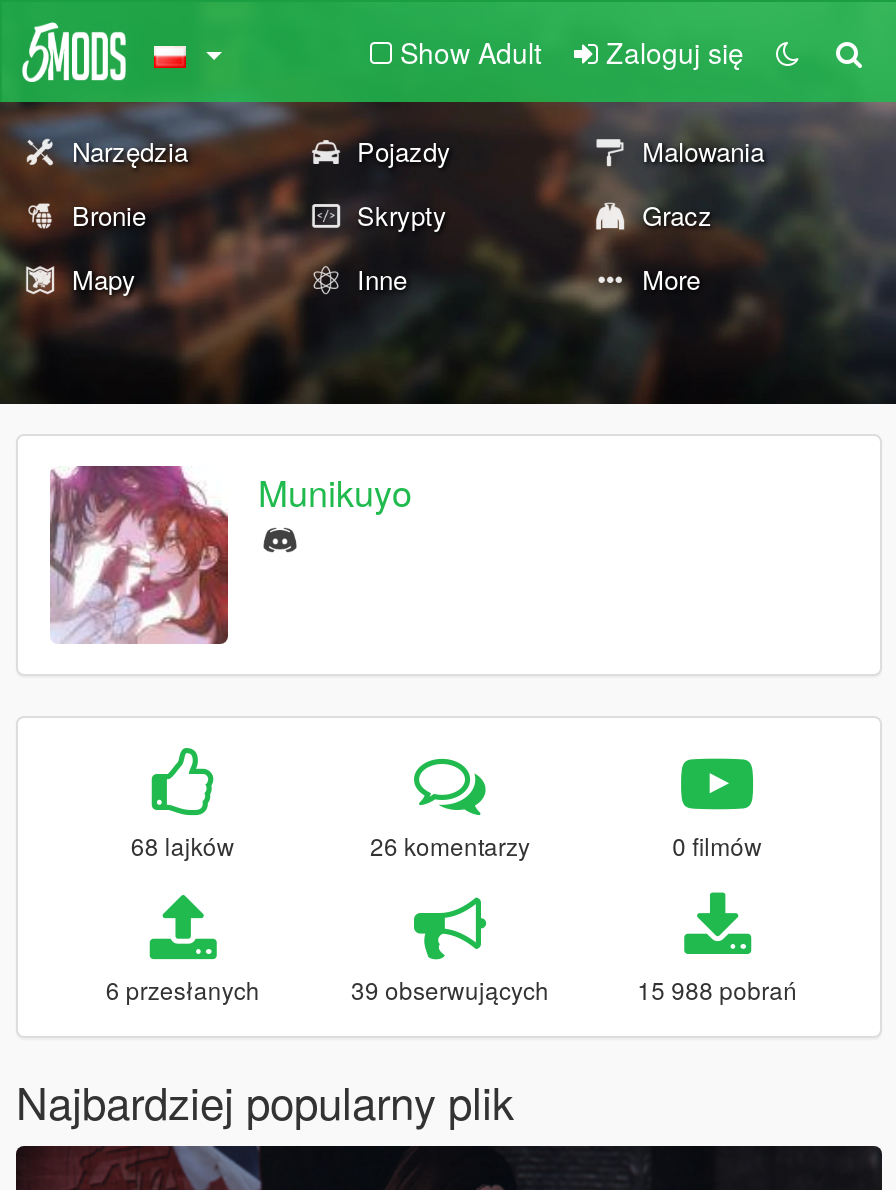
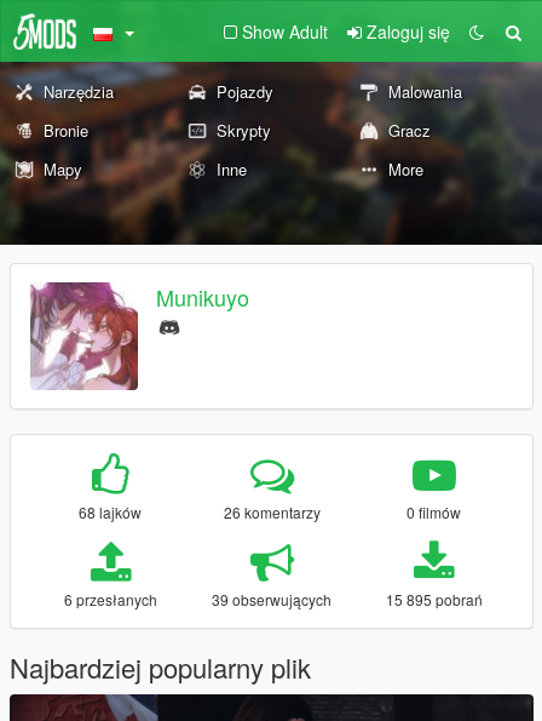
[637,972,797,1006] 15 988 pobrań -> [385,589,482,610] 15 895 pobrań

